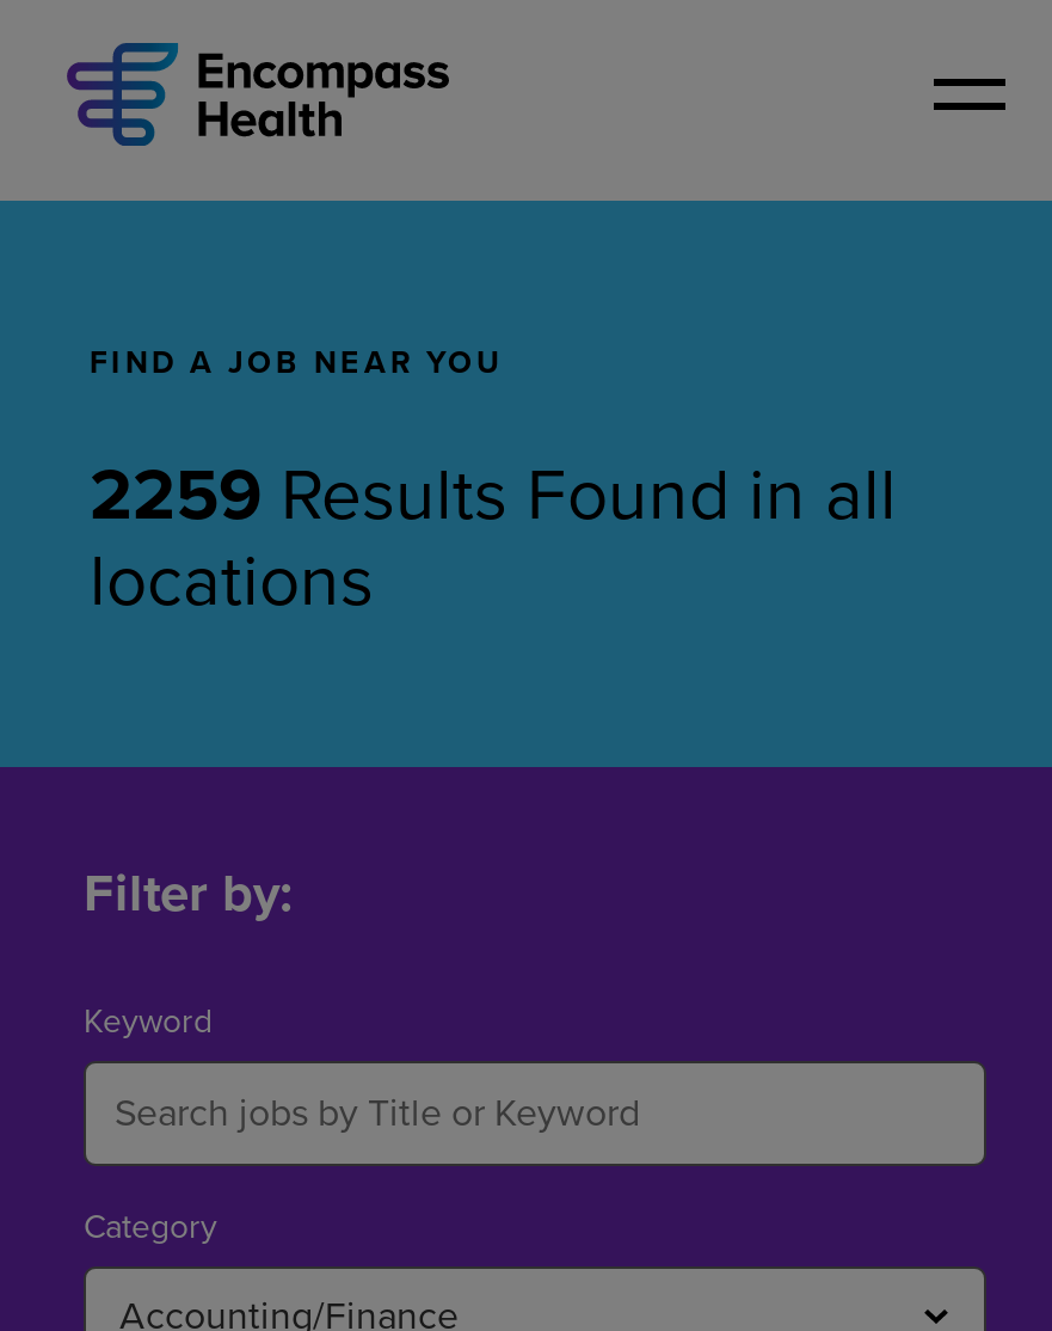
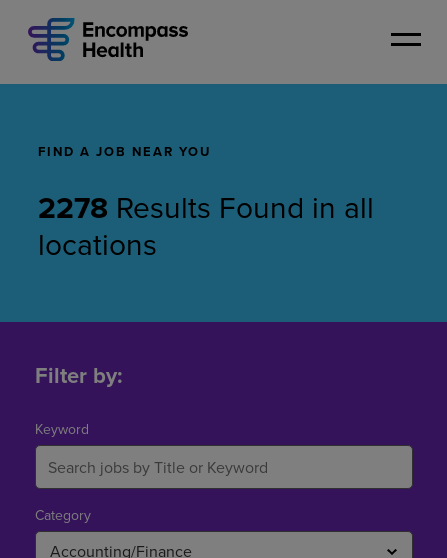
[90,442,897,547] 2259 Results Found in all -> [37,186,373,229] 2278 Results Found in all

